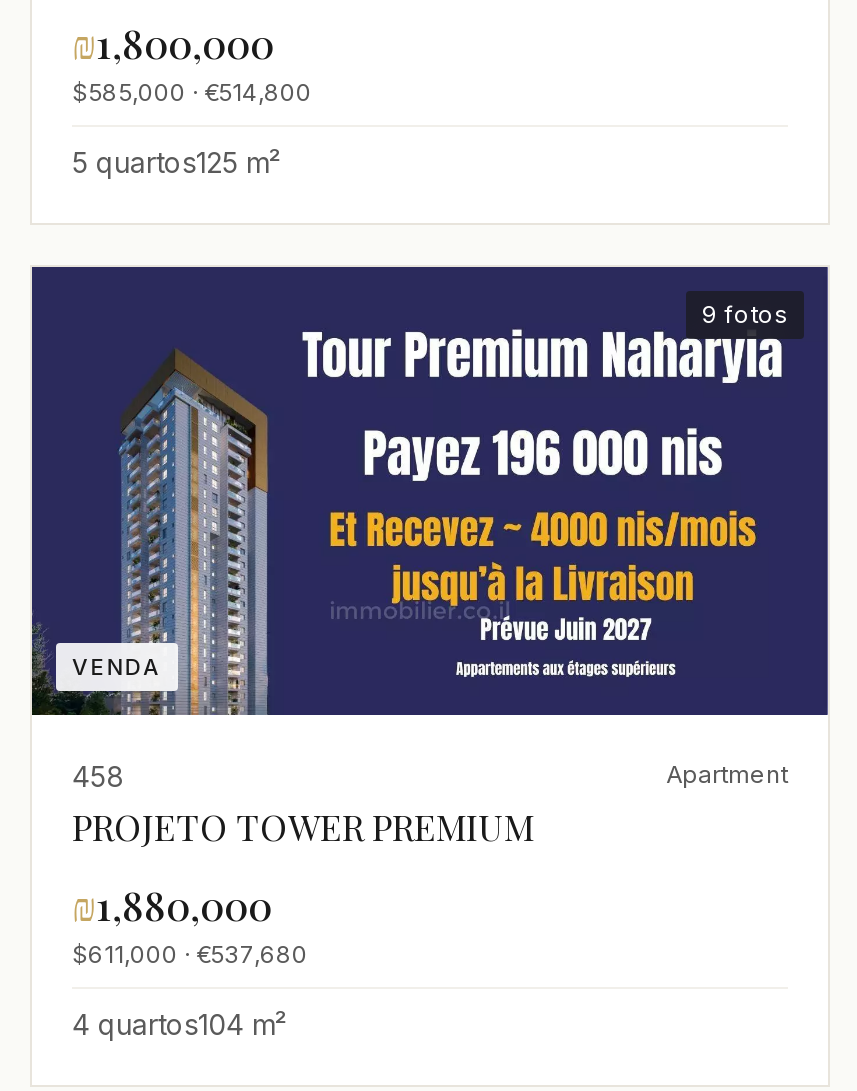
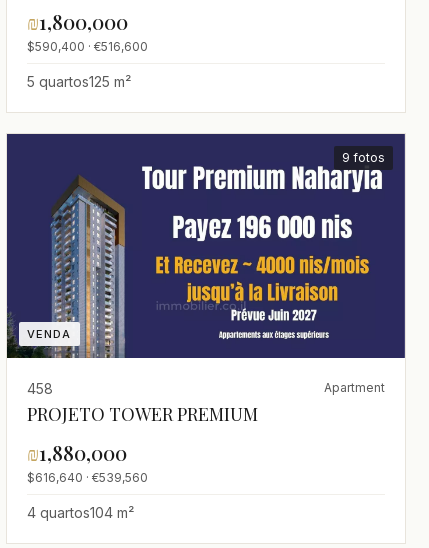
[72,76,312,106] $585,000 · €514,800 -> [27,39,148,54] $590,400 · €516,600
[72,938,308,968] $611,000 · €537,680 -> [27,469,148,484] $616,640 · €539,560

